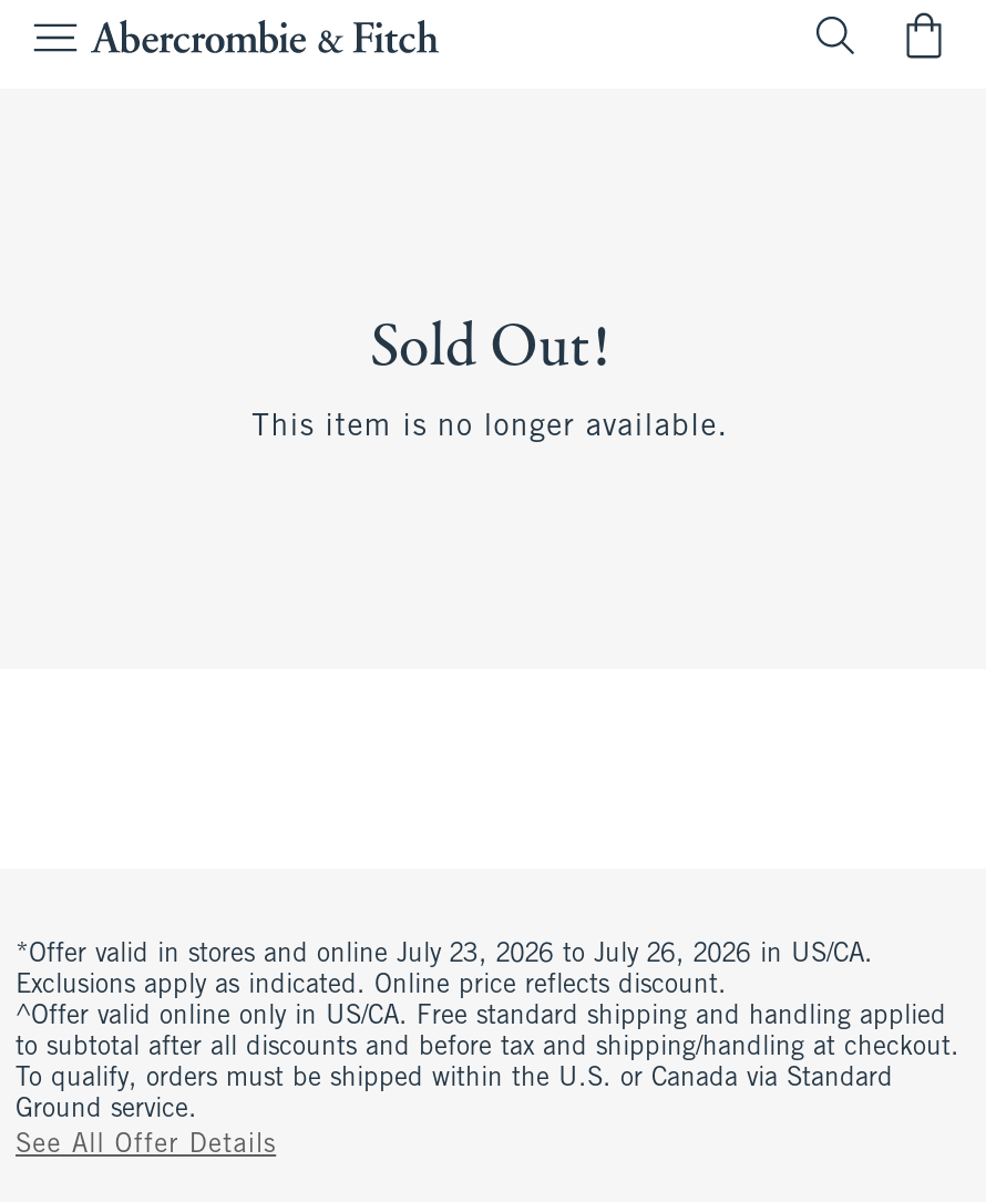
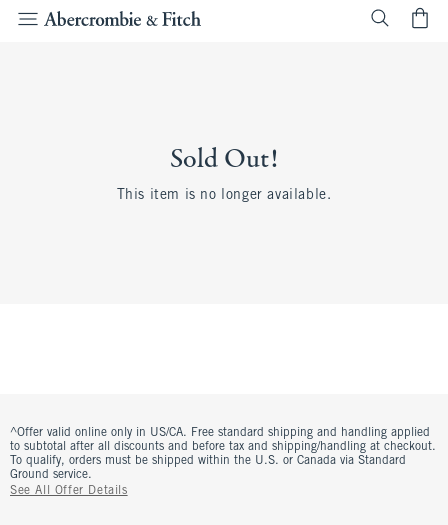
[16,942,873,999] *Offer valid in stores and online July 23, 2026 to July 26, 2026 in US/CA. | Exclusions apply as indicated. Online price reflects discount. -> none

